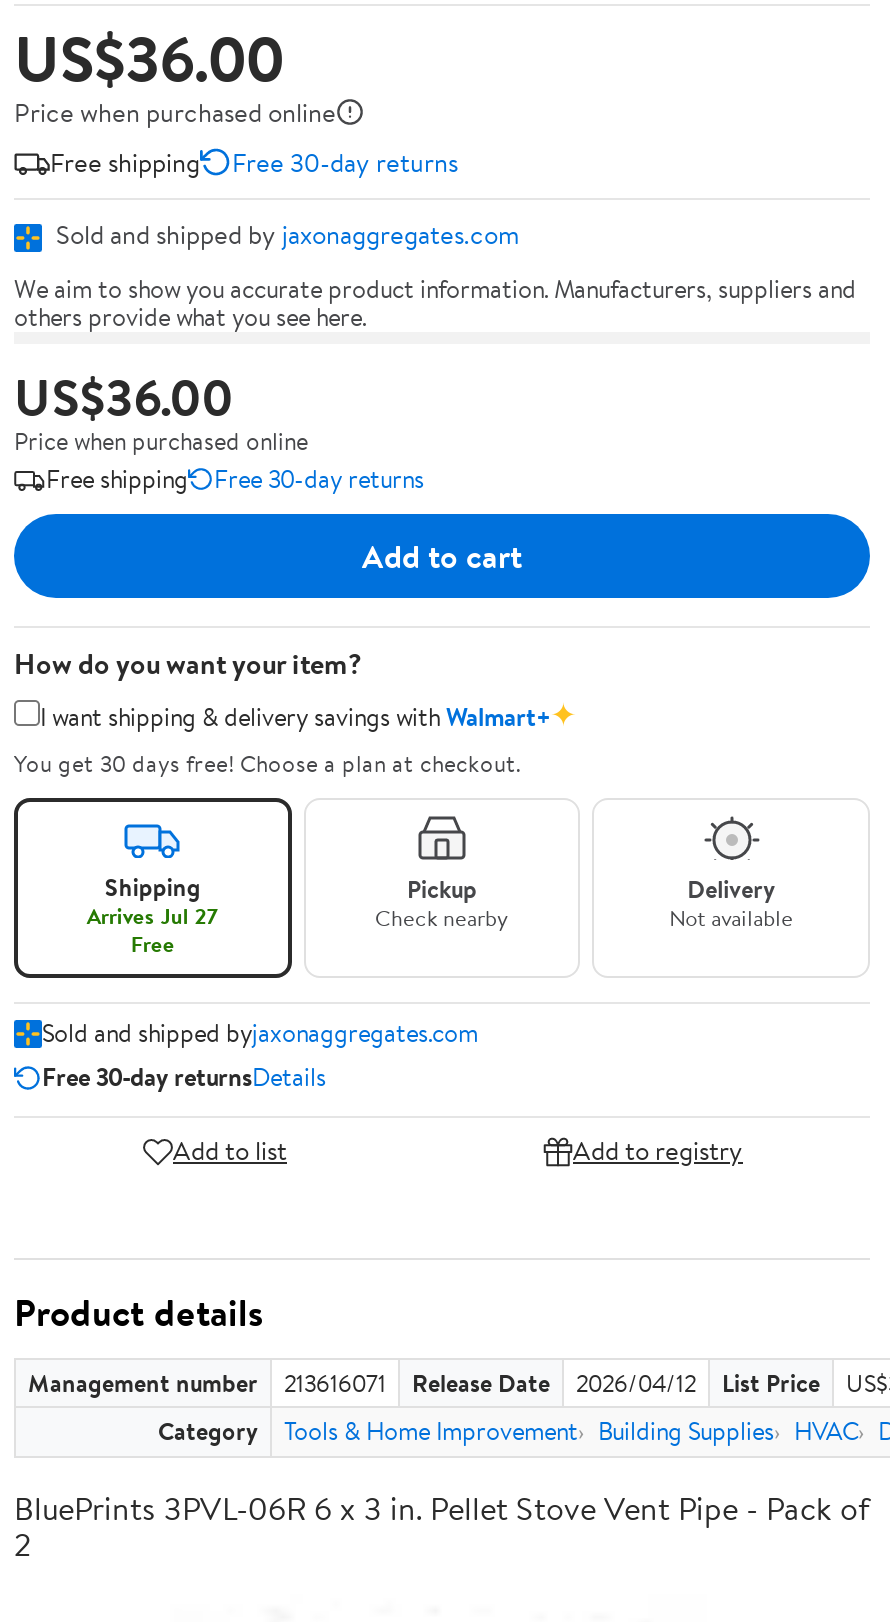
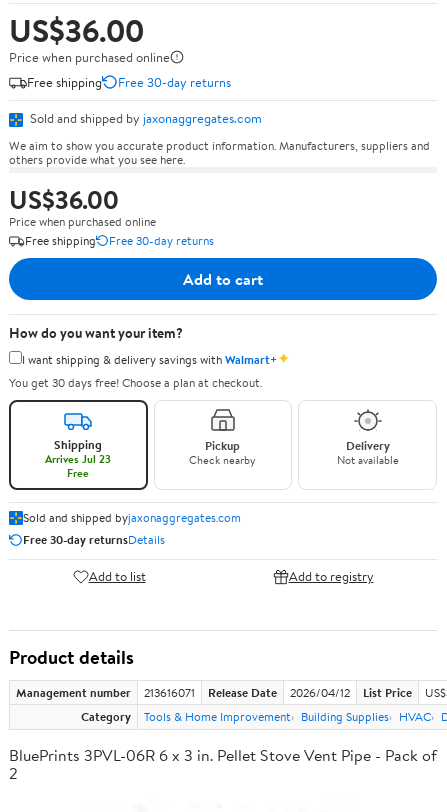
[87,900,219,932] Arrives Jul 27 -> [45,451,111,467] Arrives Jul 23

